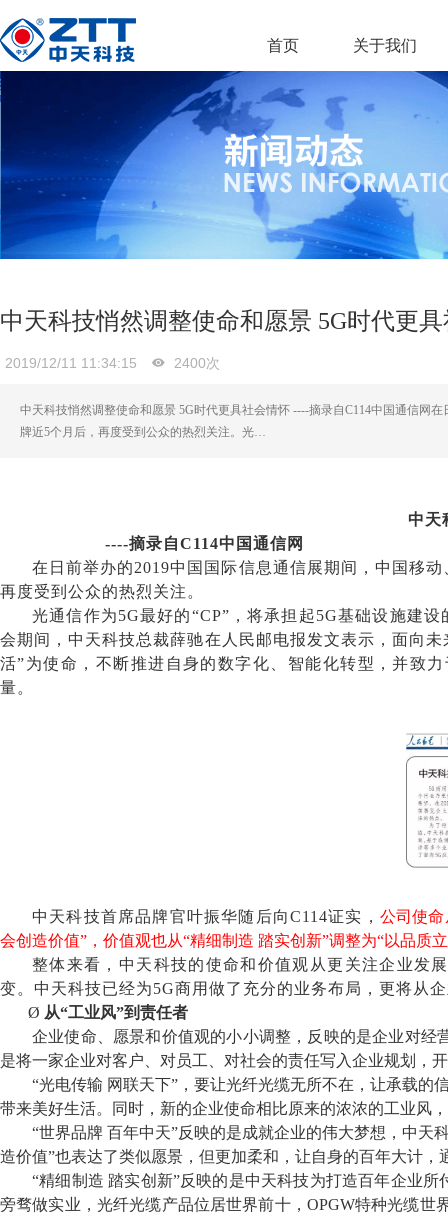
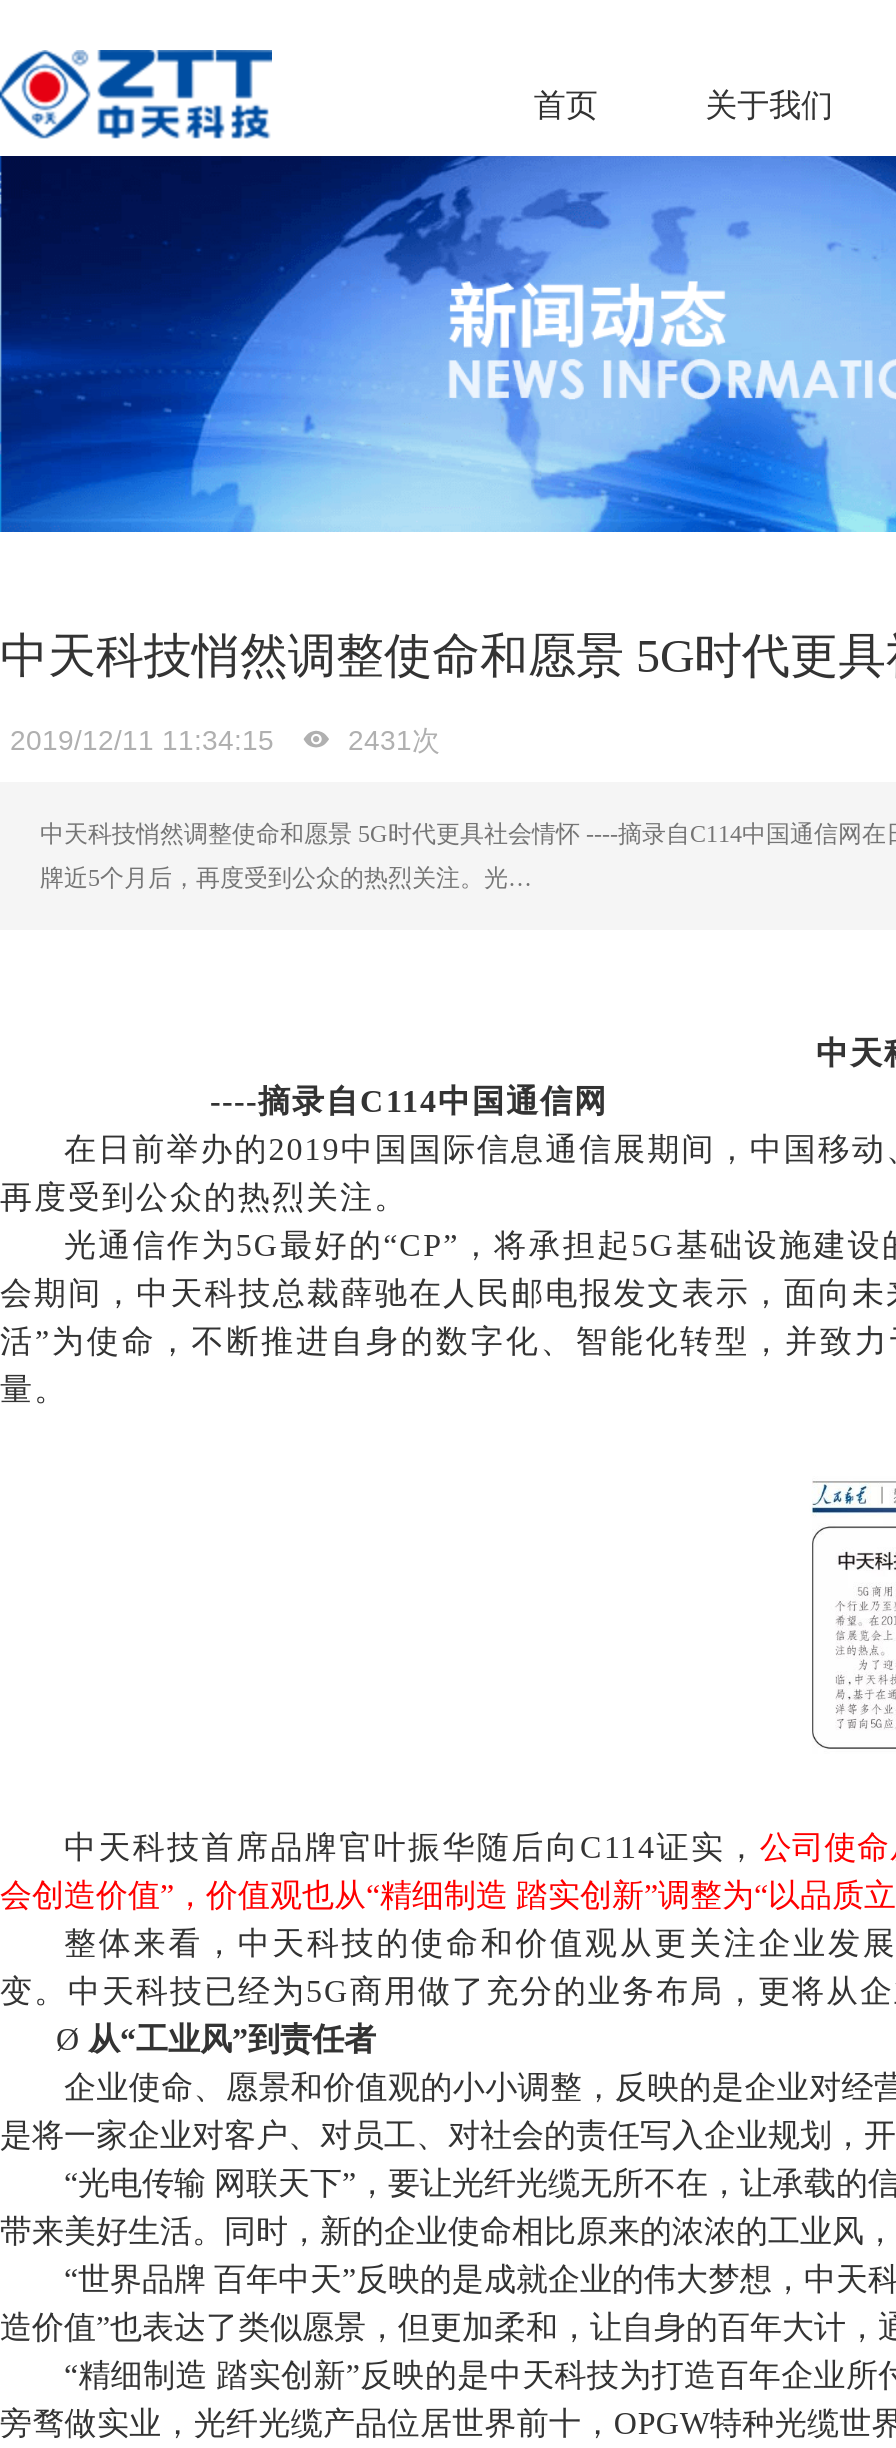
[174,354,220,370] 2400次 -> [348,723,440,755] 2431次

